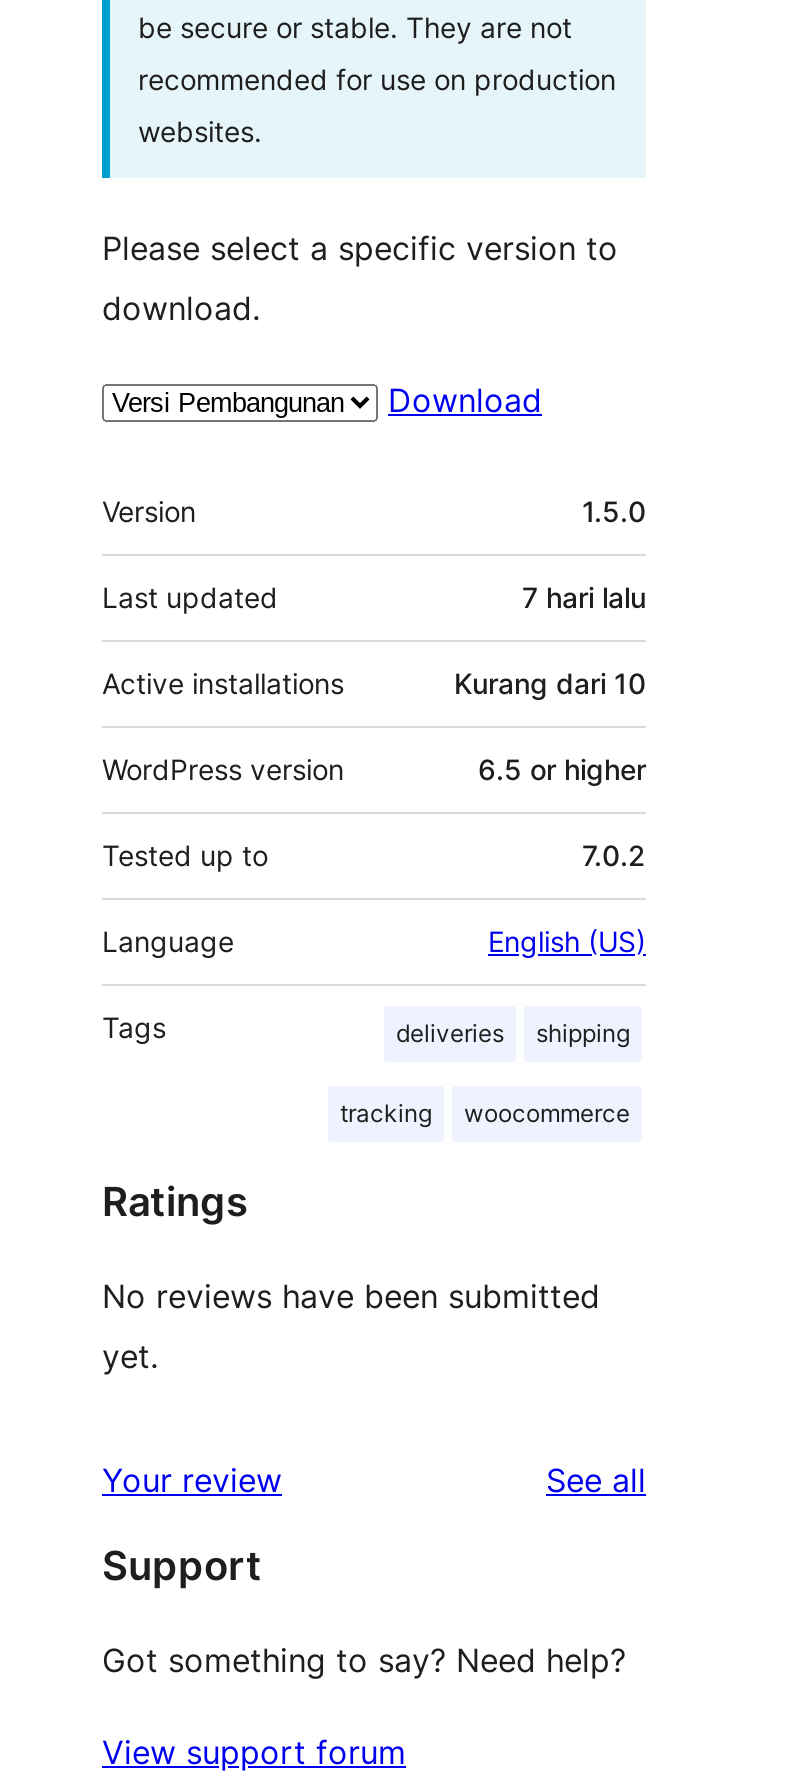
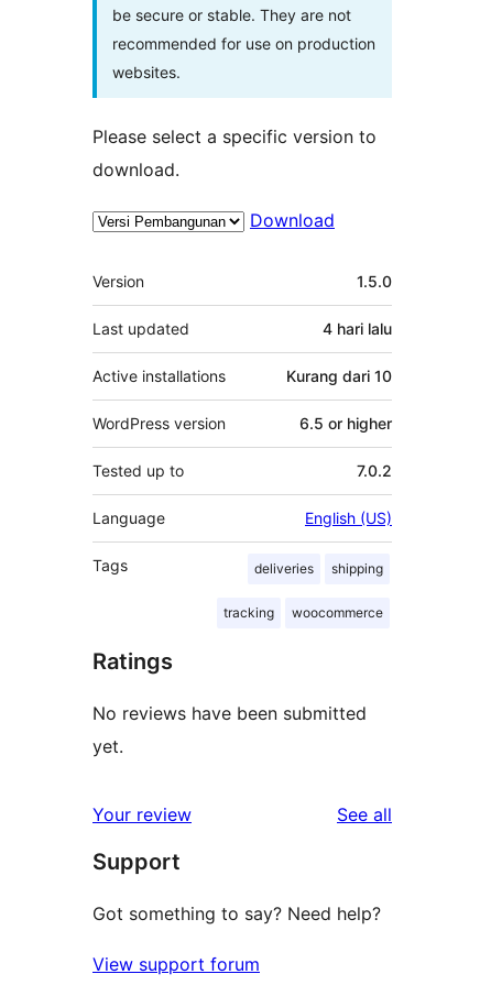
[522,579,646,613] 7 hari lalu -> [323,319,392,337] 4 hari lalu

